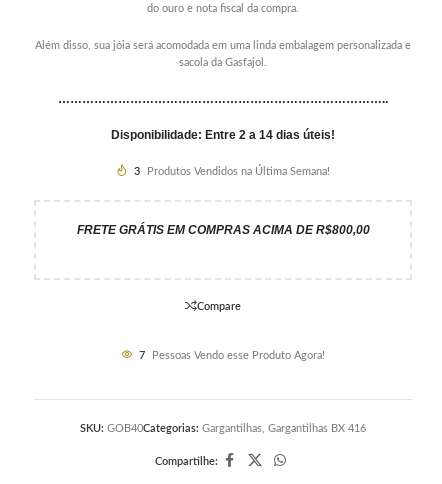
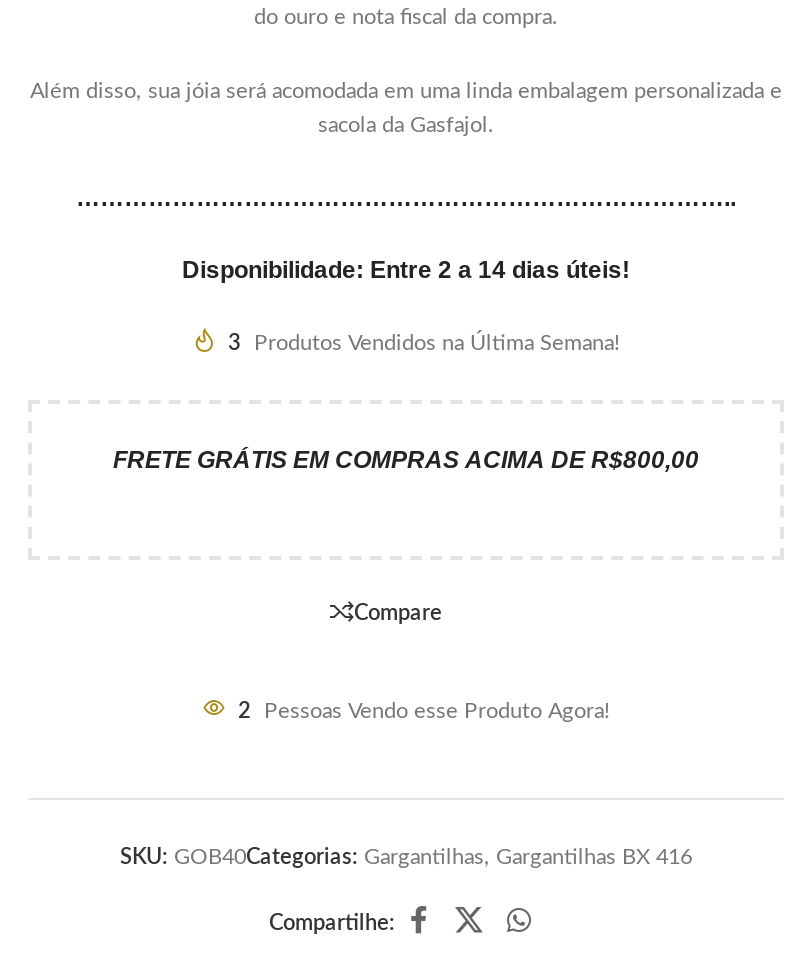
[139,350,325,361] 7 Pessoas Vendo esse Produto Agora! -> [238,701,610,723] 2 Pessoas Vendo esse Produto Agora!

